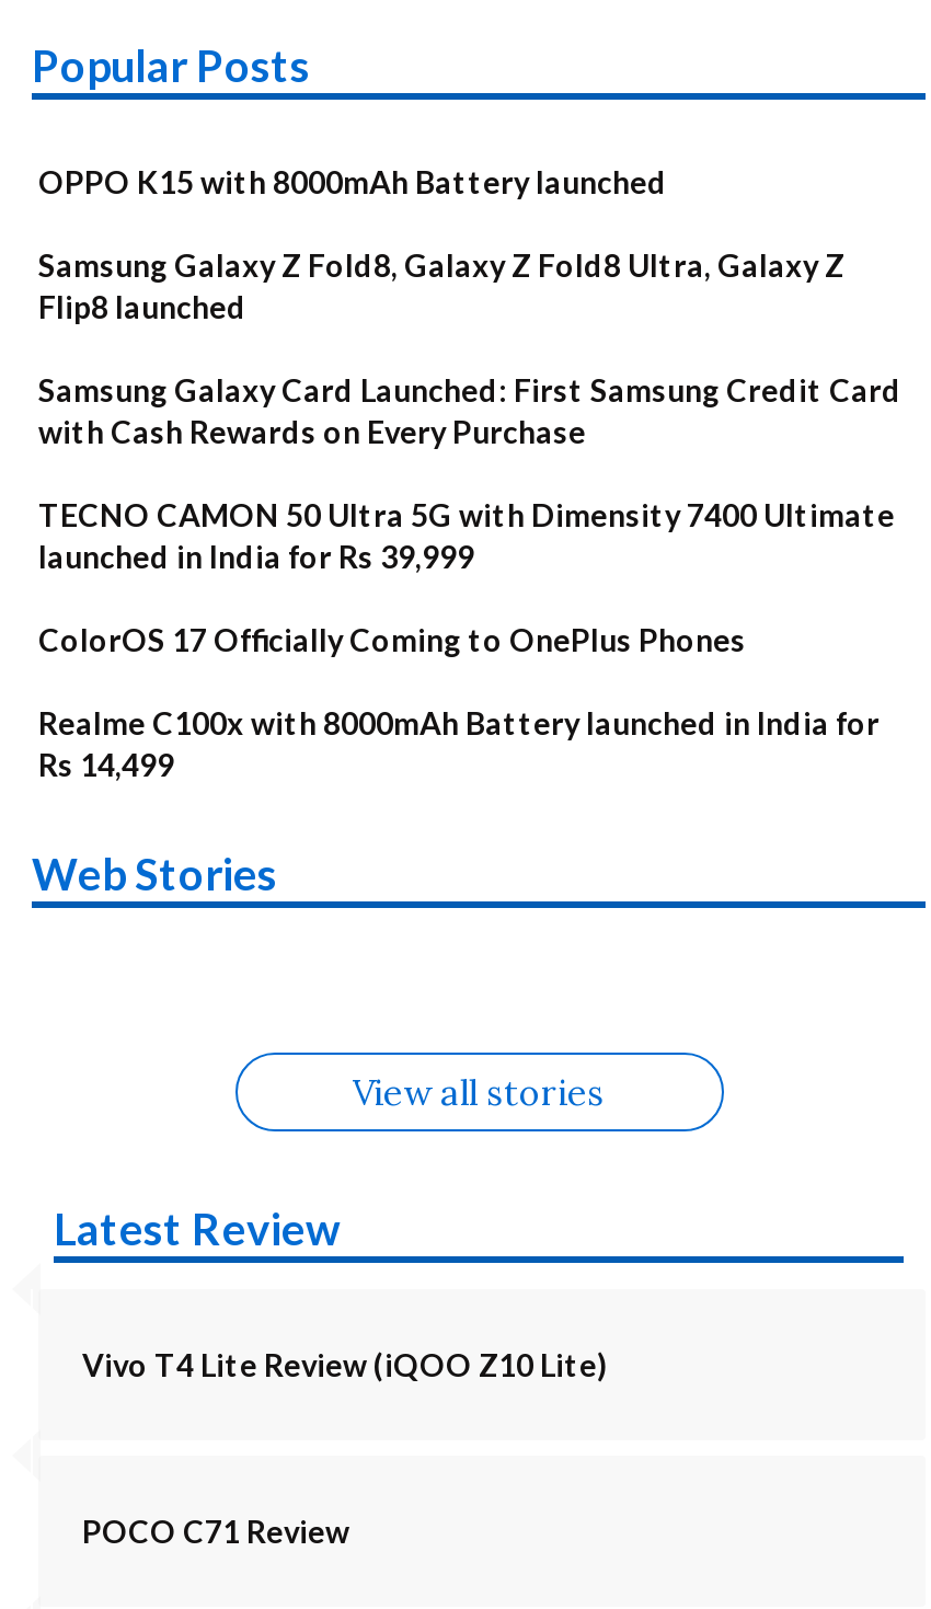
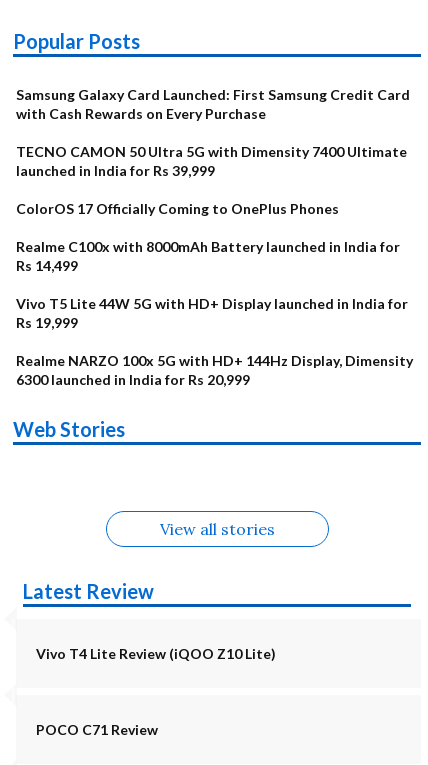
[38,163,844,325] OPPO K15 with 8000mAh Battery launched | Samsung Galaxy Z Fold8, Galaxy Z Fold8 Ultra, Galaxy Z | Flip8 launched -> none
moved [38,371,901,783] -> [16,86,410,274]: Samsung Galaxy Card Launched: First Samsung Credit Card | with Cash Rewards on Every Purchase | TECNO CAMON 50 Ultra 5G with Dimensity 7400 Ultimate | launched in India for Rs 39,999 | ColorOS 17 Officially Coming to OnePlus Phones | Realme C100x with 8000mAh Battery launched in India for | Rs 14,499
none -> [16,295,413,388] Vivo T5 Lite 44W 5G with HD+ Display launched in India for | Rs 19,999 | Realme NARZO 100x 5G with HD+ 144Hz Display, Dimensity | 6300 launched in India for Rs 20,999

